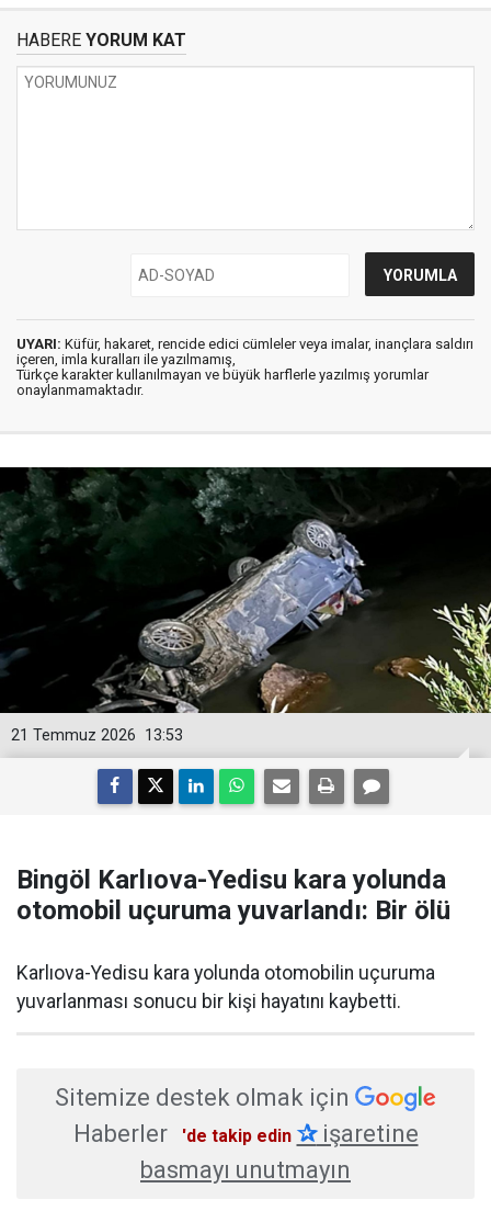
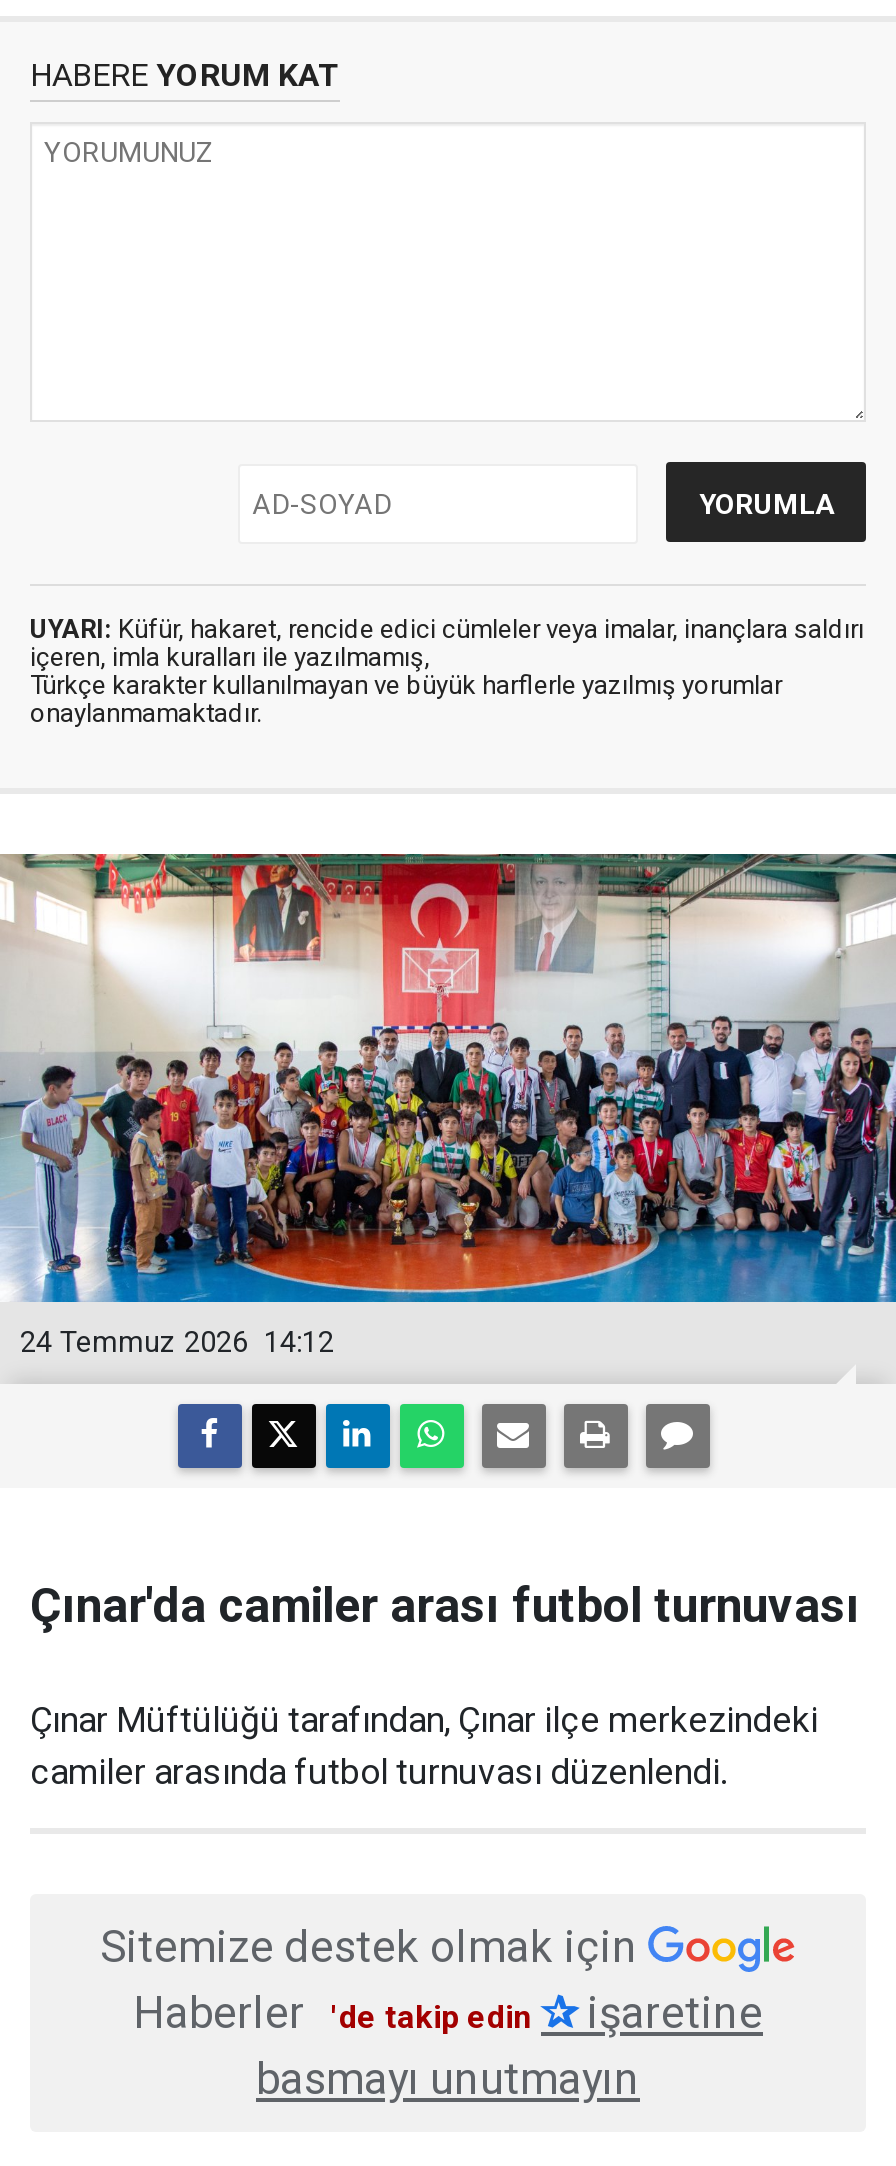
[3,466,488,744] [image] | 13:53 | 21 Temmuz 2026 -> [6,852,890,1359] [image] | 14:12 | 24 Temmuz 2026
[16,864,450,925] Bingöl Karlıova-Yedisu kara yolunda | otomobil uçuruma yuvarlandı: Bir ölü -> [30,1577,860,1633] Çınar'da camiler arası futbol turnuvası
[16,962,435,1012] Karlıova-Yedisu kara yolunda otomobilin uçuruma | yuvarlanması sonucu bir kişi hayatını kaybetti. -> [30,1699,818,1791] Çınar Müftülüğü tarafından, Çınar ilçe merkezindeki | camiler arasında futbol turnuvası düzenlendi.

